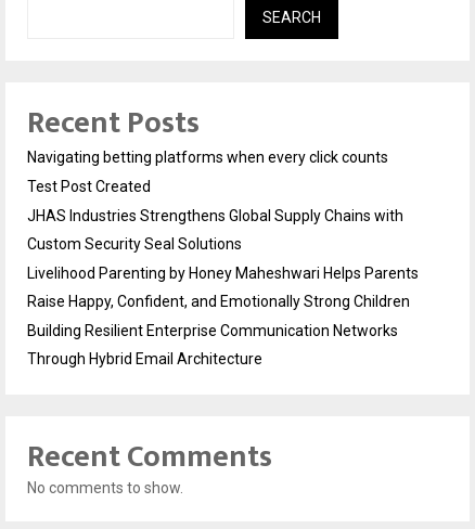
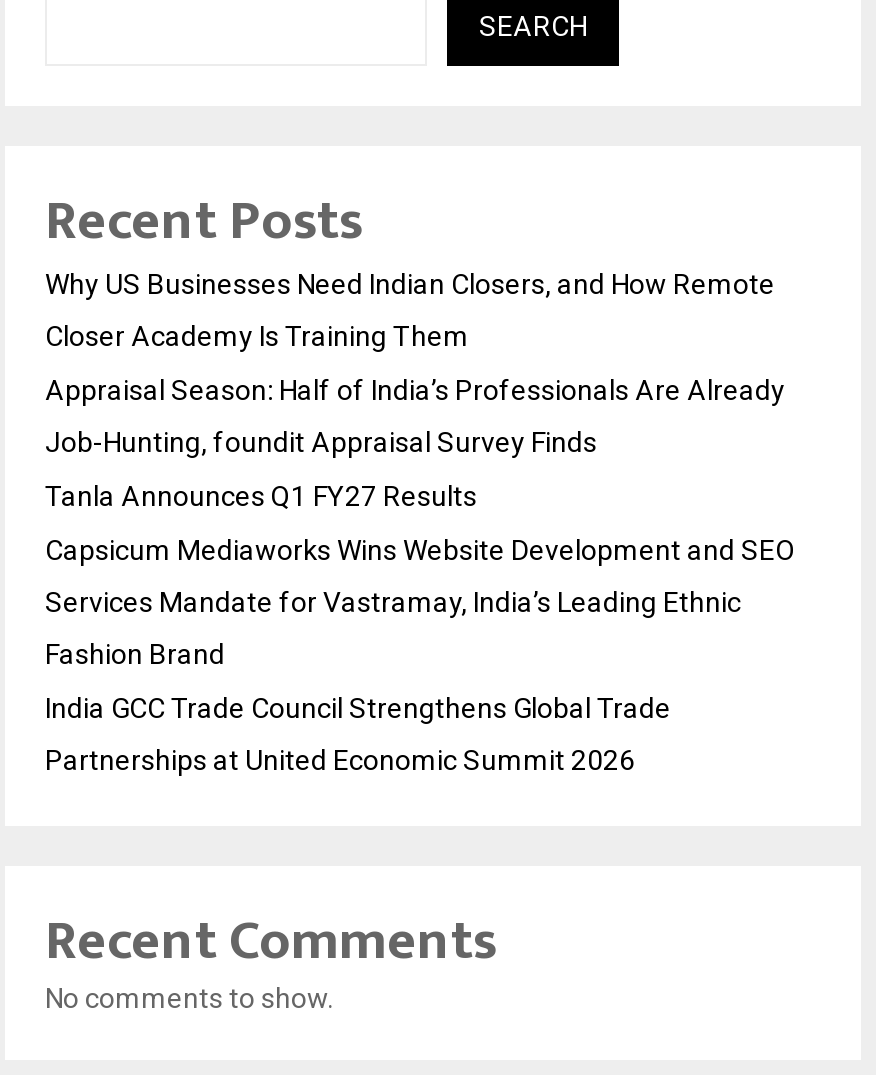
[27,149,419,368] Navigating betting platforms when every click counts | Test Post Created | JHAS Industries Strengthens Global Supply Chains with | Custom Security Seal Solutions | Livelihood Parenting by Honey Maheshwari Helps Parents | Raise Happy, Confident, and Emotionally Strong Children | Building Resilient Enterprise Communication Networks | Through Hybrid Email Architecture -> [45,269,795,777] Why US Businesses Need Indian Closers, and How Remote | Closer Academy Is Training Them | Appraisal Season: Half of India’s Professionals Are Already | Job-Hunting, foundit Appraisal Survey Finds | Tanla Announces Q1 FY27 Results | Capsicum Mediaworks Wins Website Development and SEO | Services Mandate for Vastramay, India’s Leading Ethnic | Fashion Brand | India GCC Trade Council Strengthens Global Trade | Partnerships at United Economic Summit 2026

